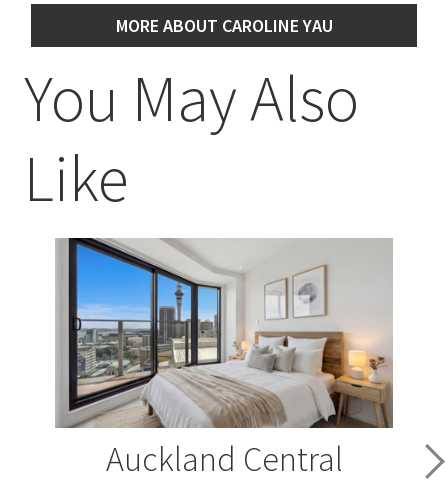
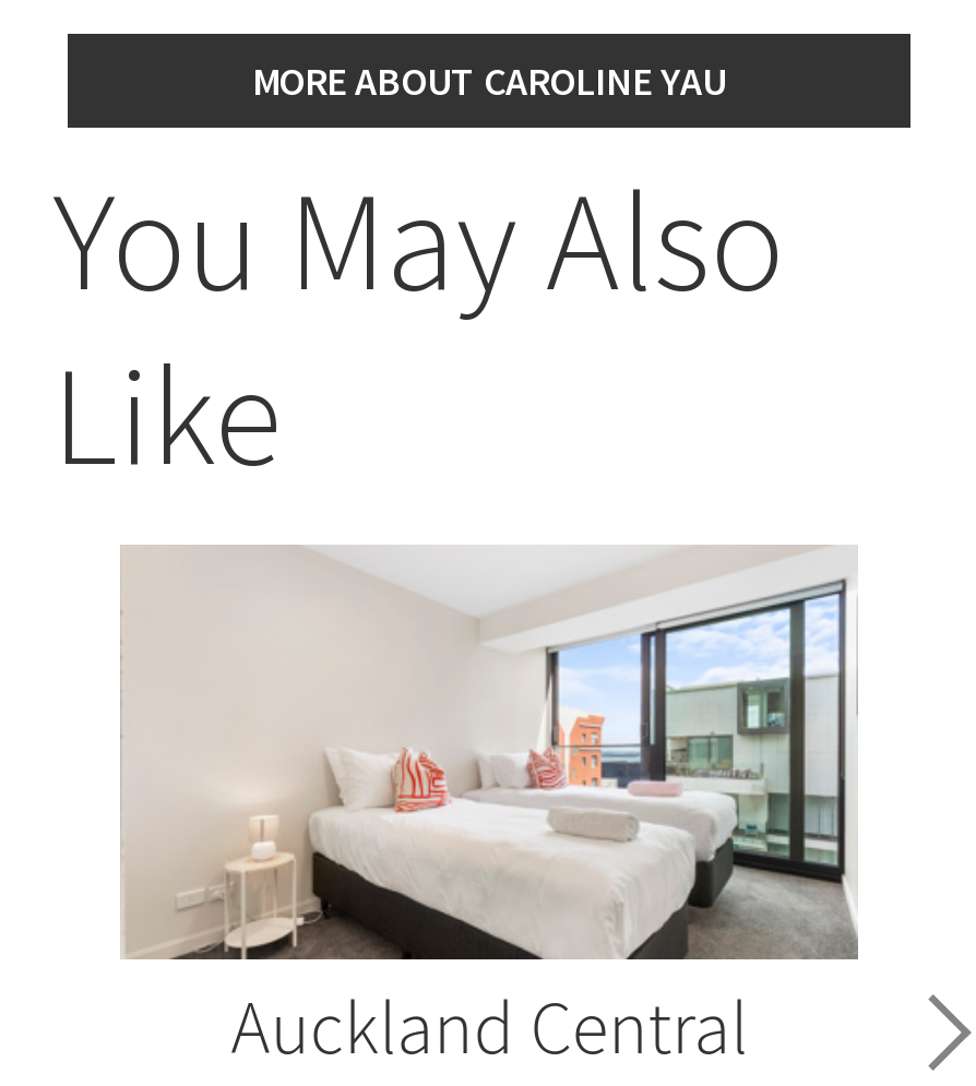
[56,237,394,429] [image] -> [124,545,858,959] [image]

